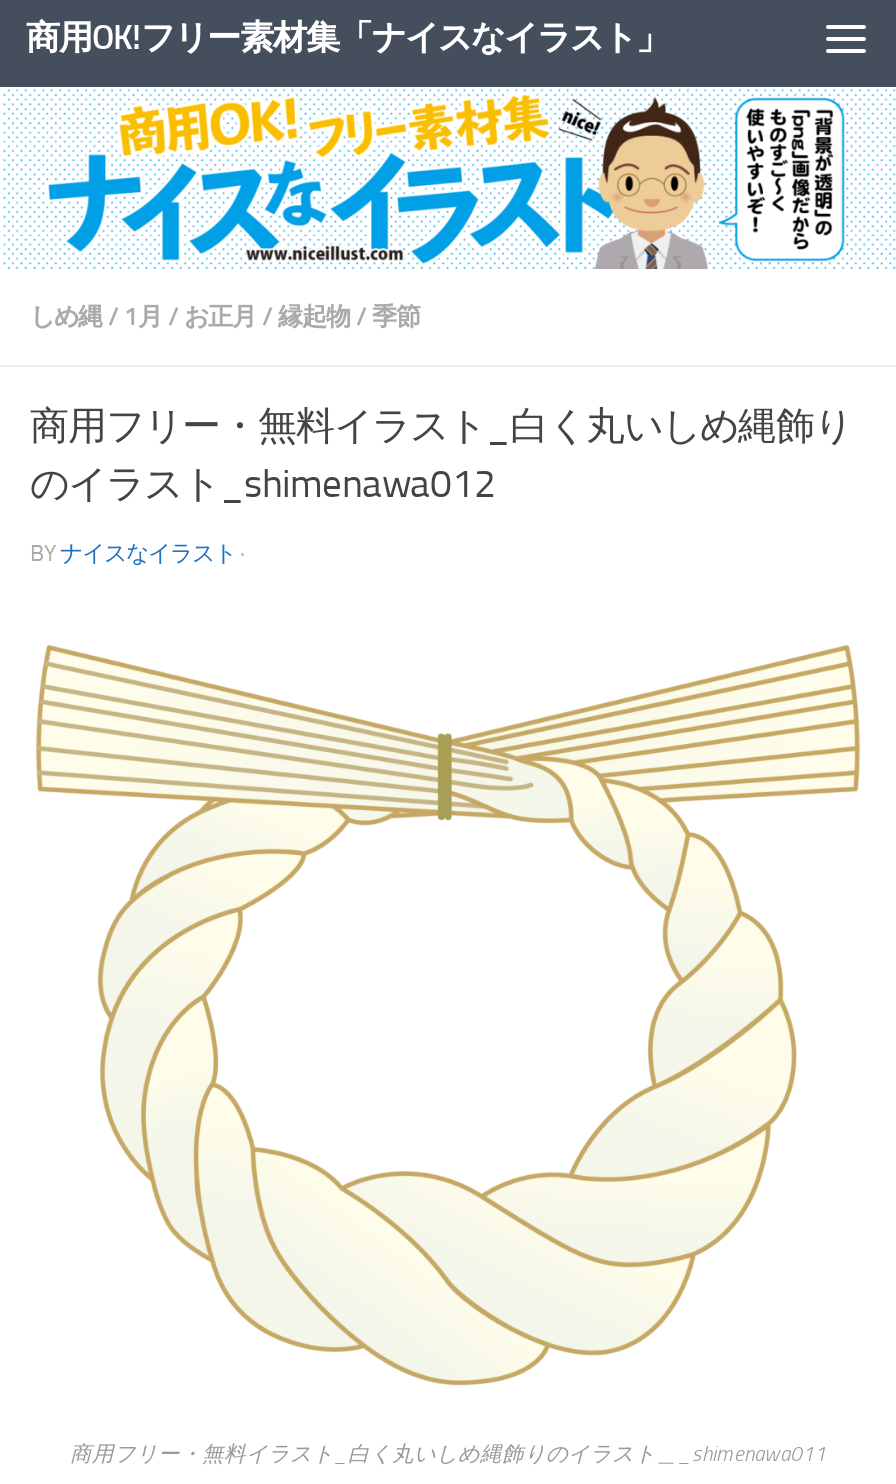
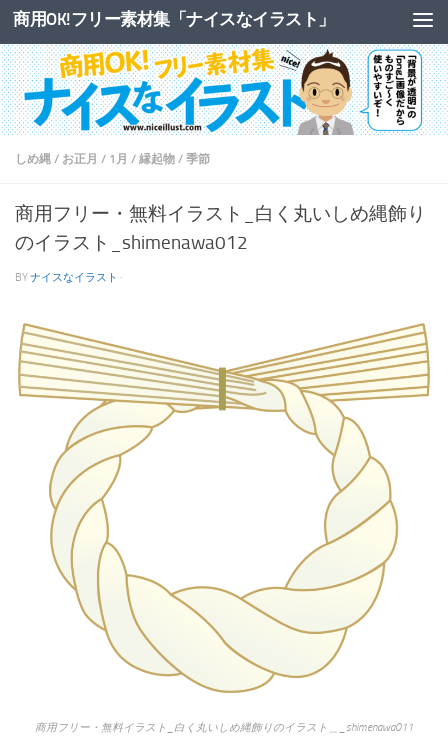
[30,301,420,331] しめ縄 / 1月 / お正月 / 縁起物 / 季節 -> [15,151,210,166] しめ縄 / お正月 / 1月 / 縁起物 / 季節

